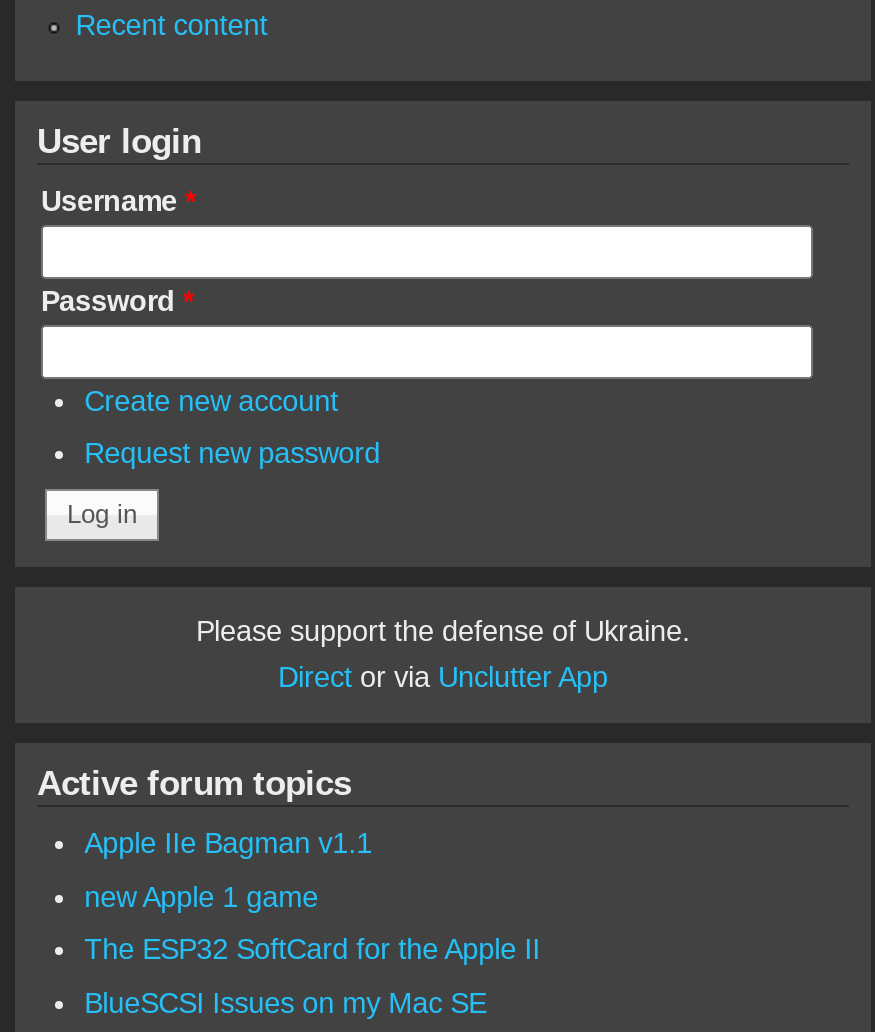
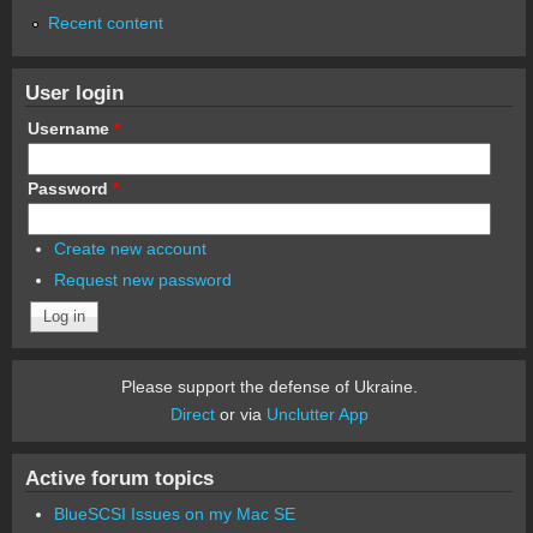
[84,827,540,965] Apple IIe Bagman v1.1 | new Apple 1 game | The ESP32 SoftCard for the Apple II -> none

